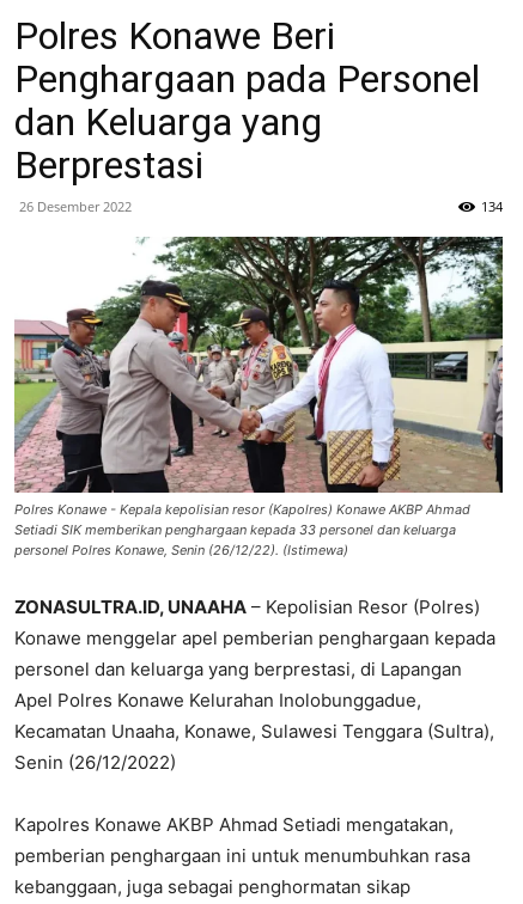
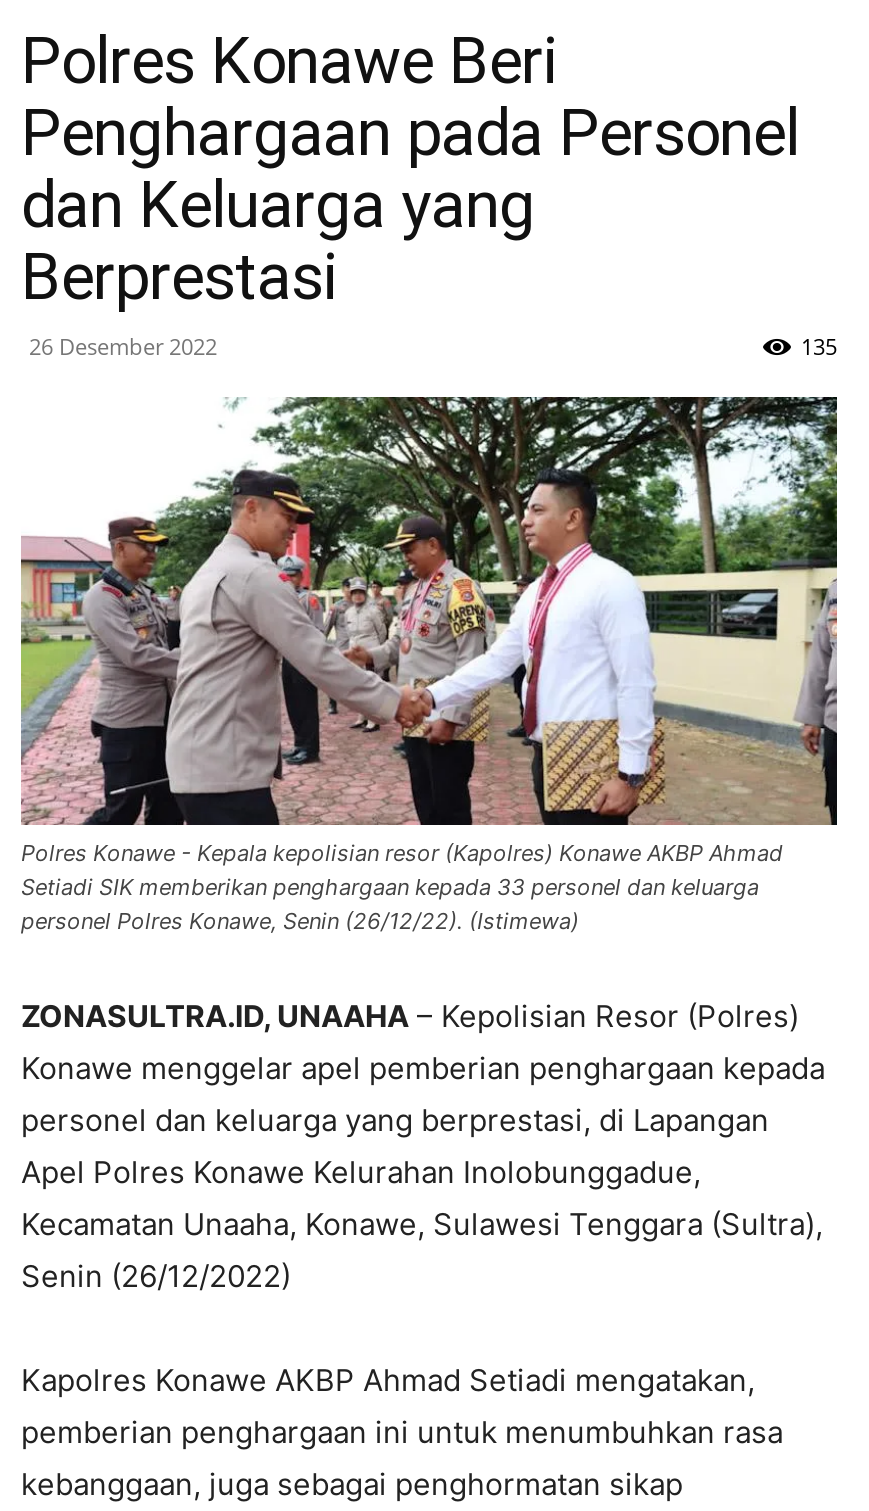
[481,197,503,215] 134 -> [801,331,837,361] 135

